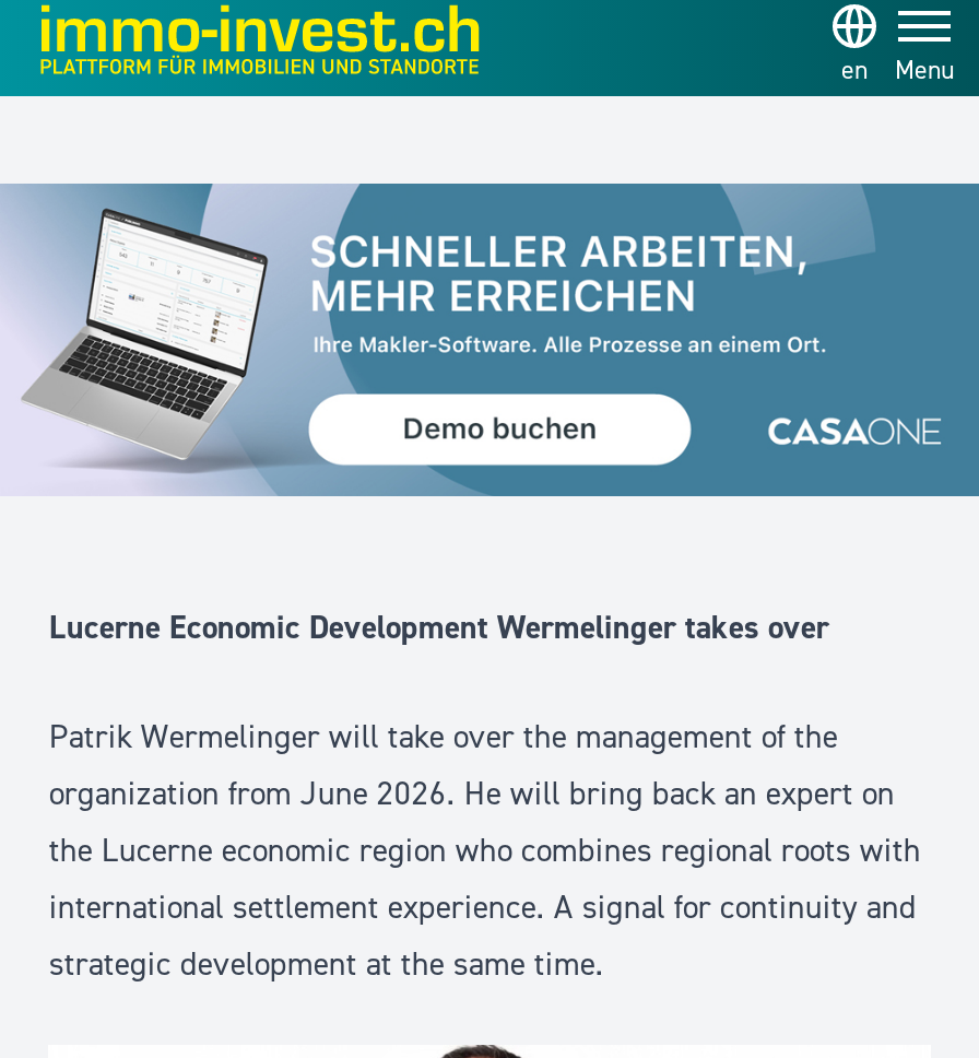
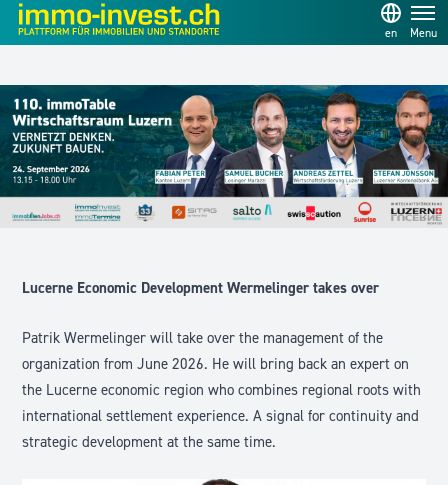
[7,184,972,498] [image] -> [3,84,445,228] [image]

